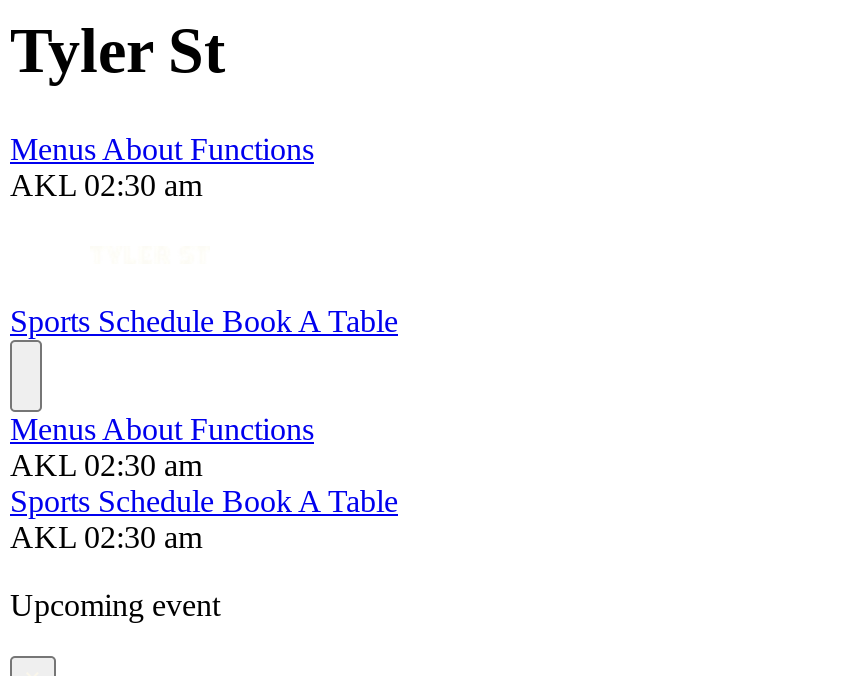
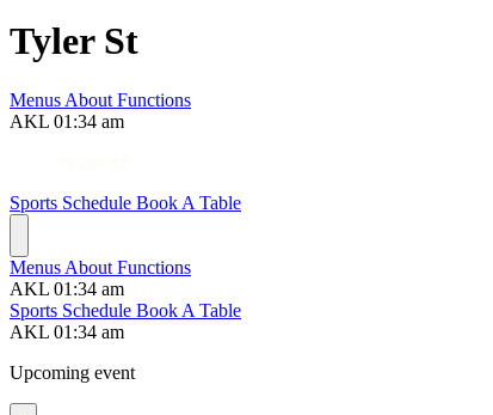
[10,168,202,202] AKL 02:30 am -> [10,111,124,131] AKL 01:34 am
[10,448,202,482] AKL 02:30 am -> [10,279,124,299] AKL 01:34 am
[10,520,202,554] AKL 02:30 am -> [10,322,124,342] AKL 01:34 am

